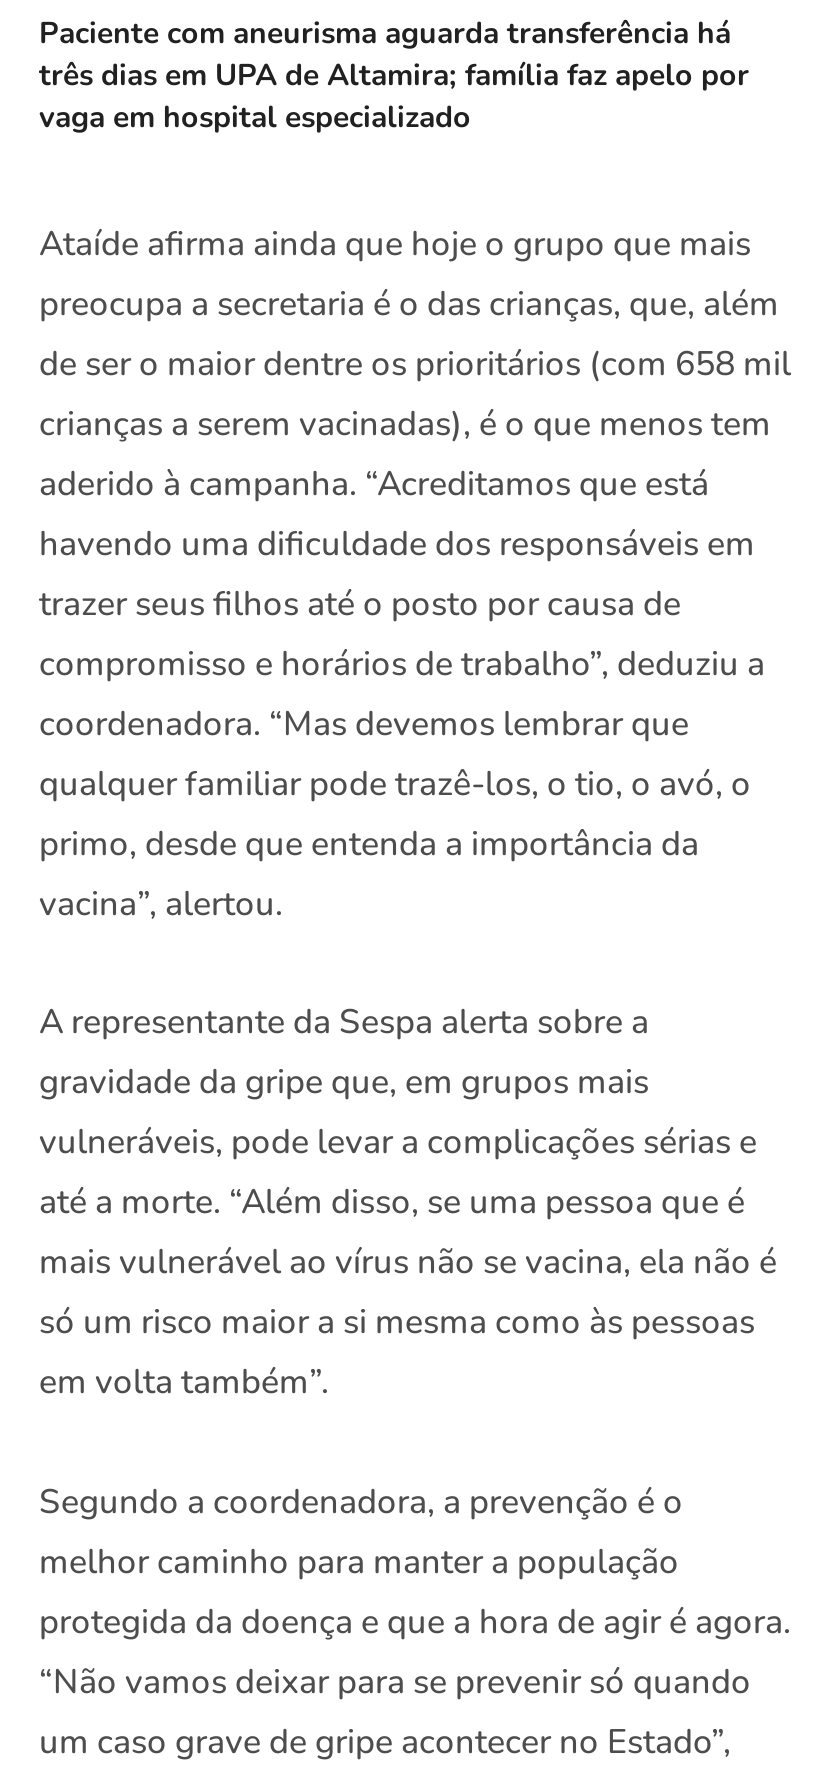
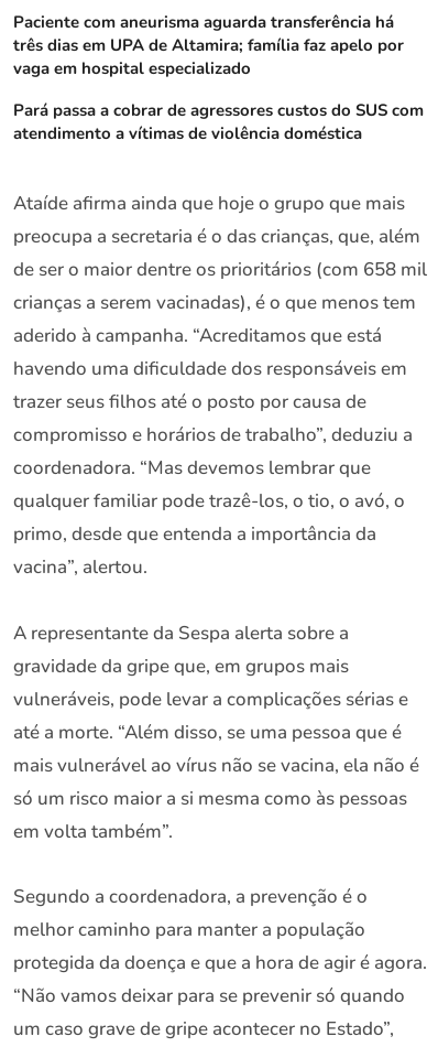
none -> [13,100,424,145] Pará passa a cobrar de agressores custos do SUS com | atendimento a vítimas de violência doméstica

